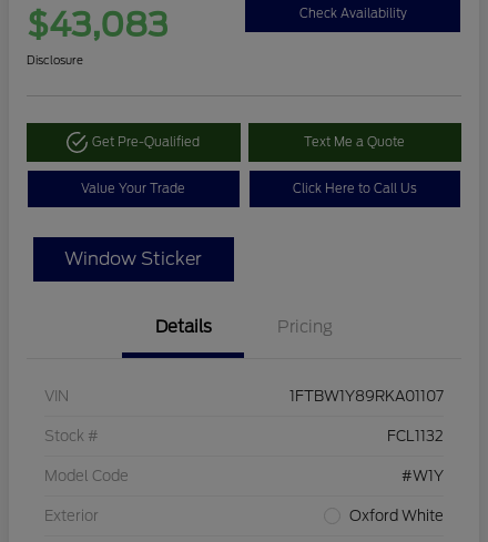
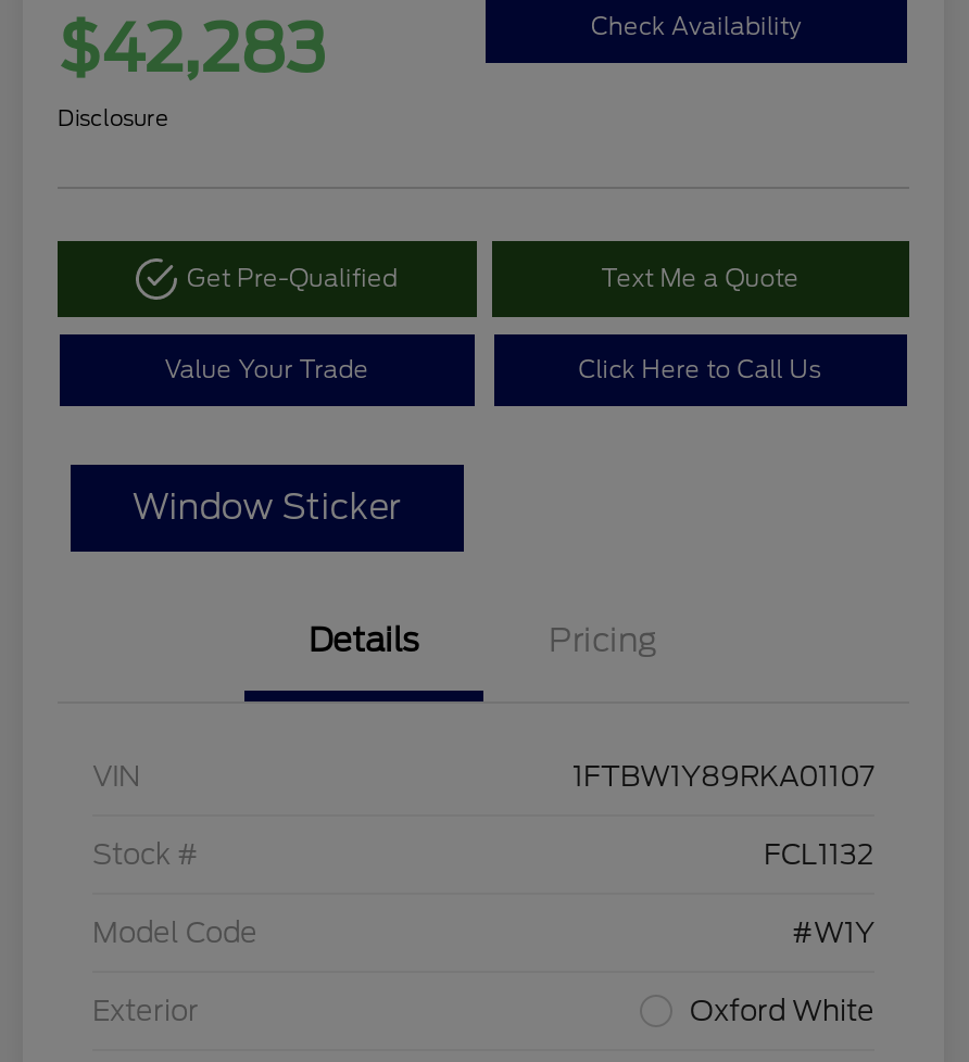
[27,5,169,44] $43,083 -> [58,9,327,87] $42,283

